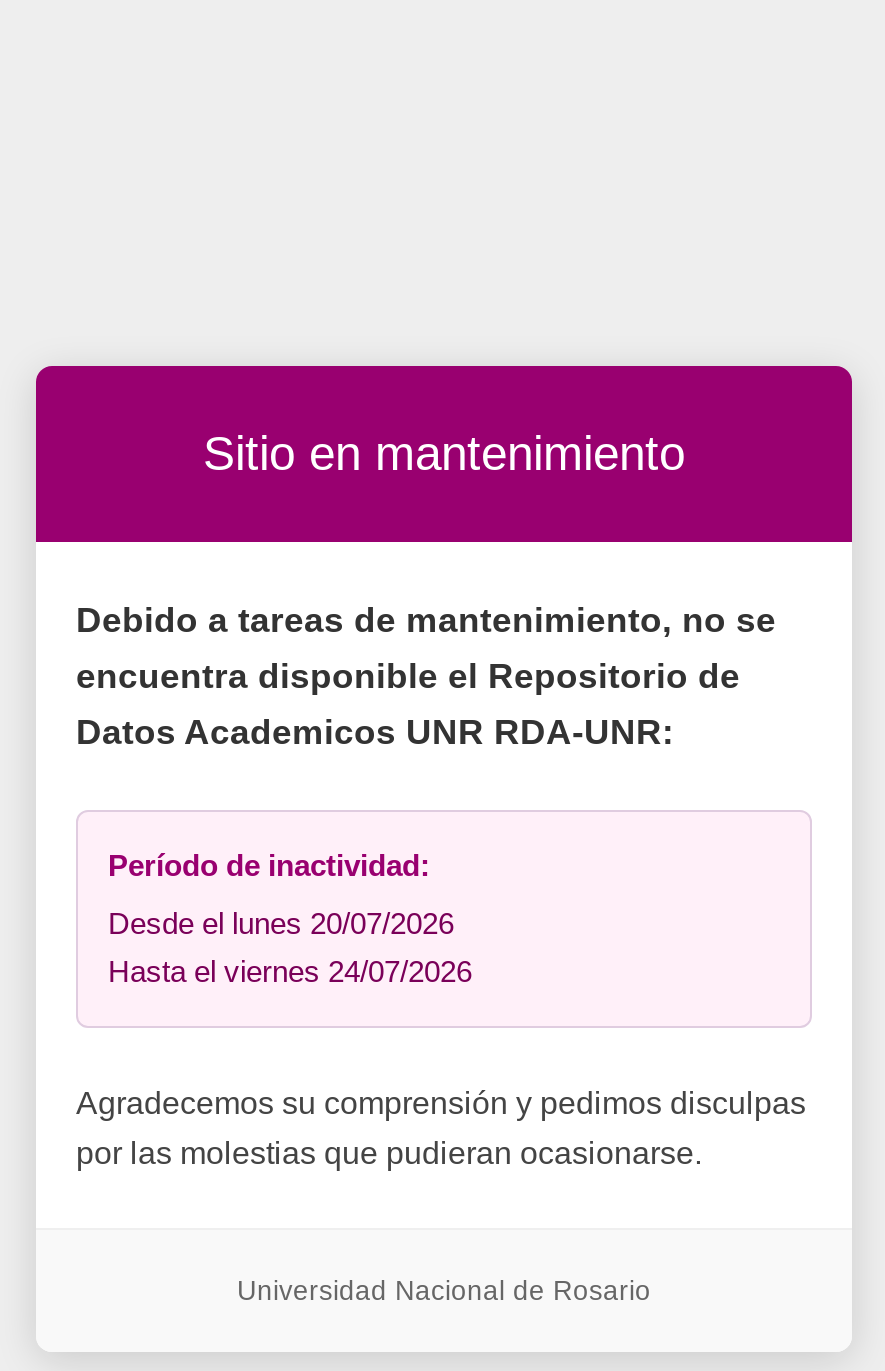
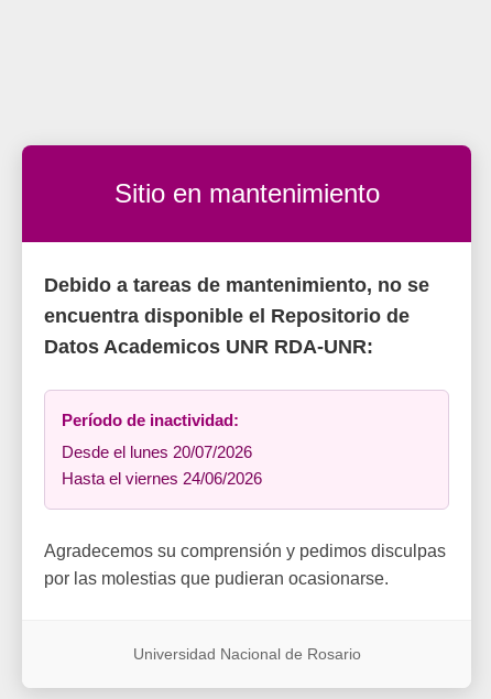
[108,953,472,987] Hasta el viernes 24/07/2026 -> [62,468,262,487] Hasta el viernes 24/06/2026

